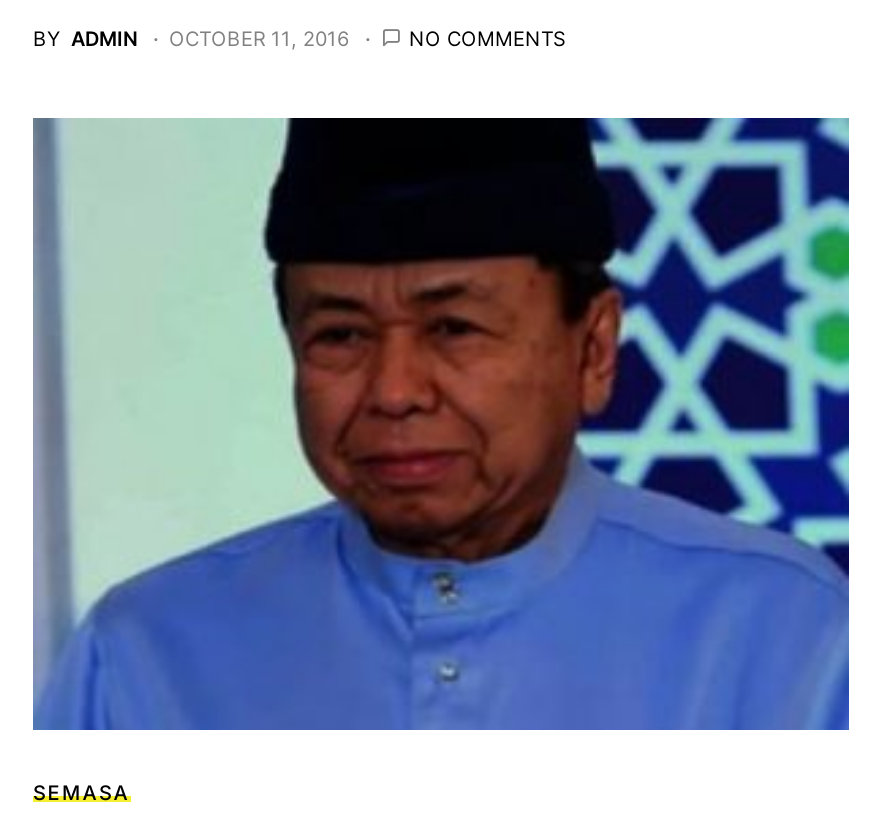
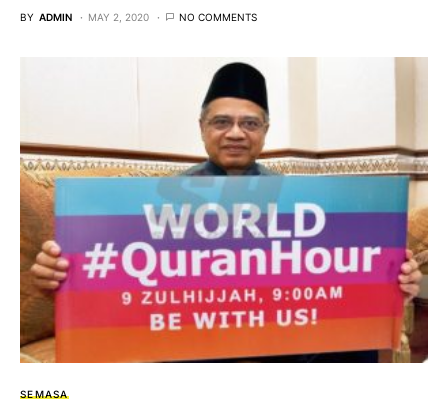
[33,27,349,51] BY ADMIN OCTOBER 11, 2016 -> [20,11,149,23] BY ADMIN MAY 2, 2020
[31,116,851,732] [image] -> [19,57,429,364] [image]

